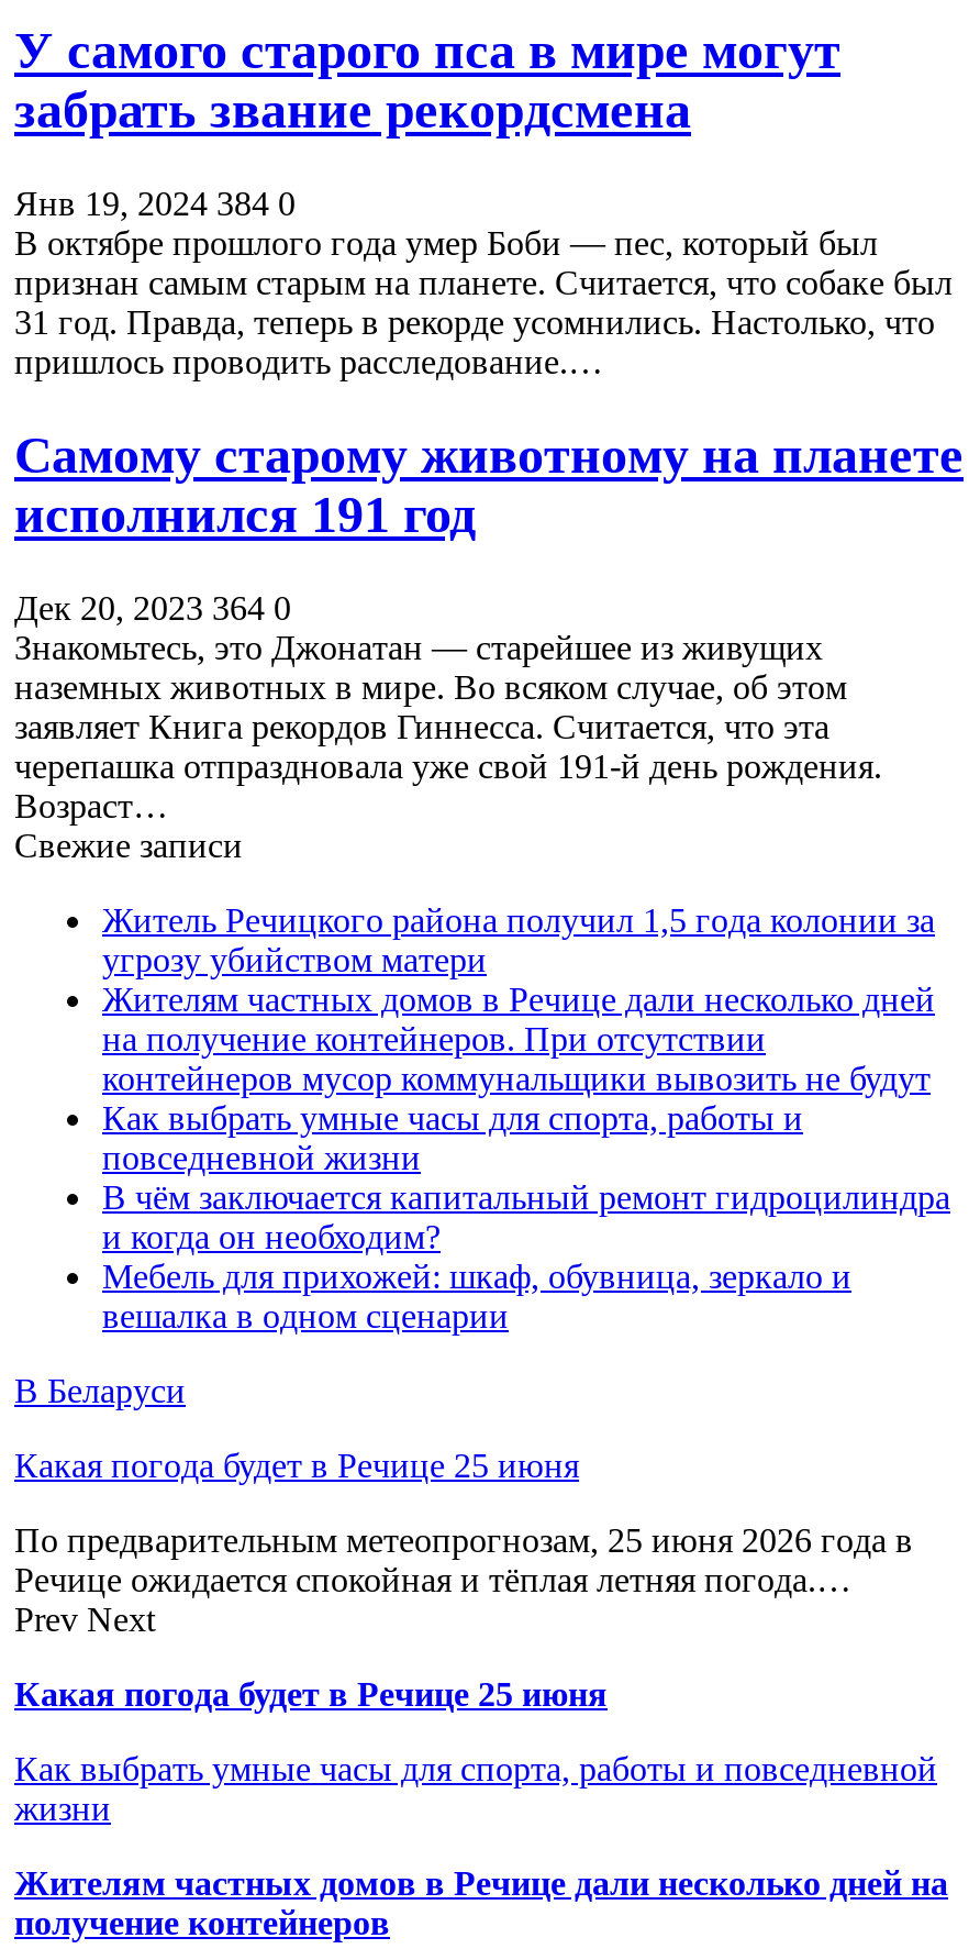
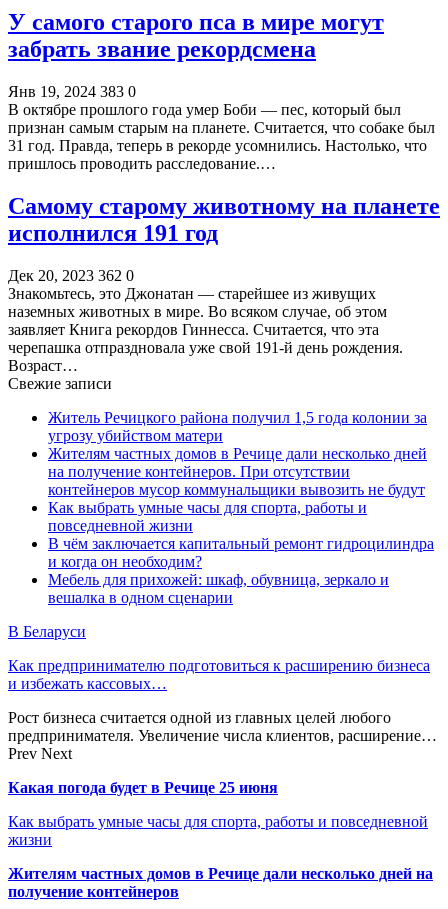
[14,185,296,222] Янв 19, 2024 384 0 -> [8,83,136,100] Янв 19, 2024 383 0
[14,589,291,626] Дек 20, 2023 364 0 -> [8,267,134,284] Дек 20, 2023 362 0
[14,1446,579,1484] Какая погода будет в Речице 25 июня -> [8,657,430,692] Как предпринимателю подготовиться к расширению бизнеса | и избежать кассовых…
[14,1521,913,1598] По предварительным метеопрогнозам, 25 июня 2026 года в | Речице ожидается спокойная и тёплая летняя погода.… -> [8,709,437,744] Рост бизнеса считается одной из главных целей любого | предпринимателя. Увеличение числа клиентов, расширение…

